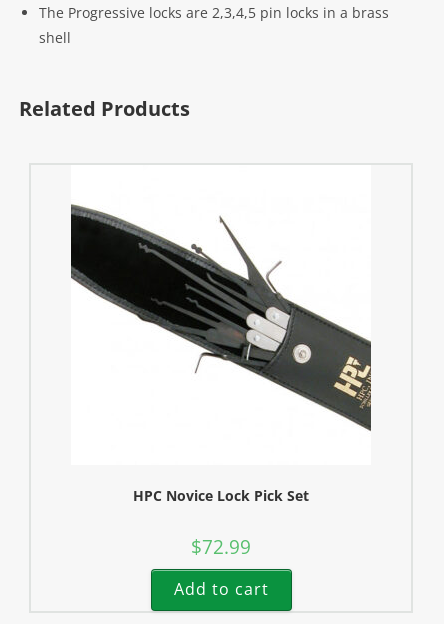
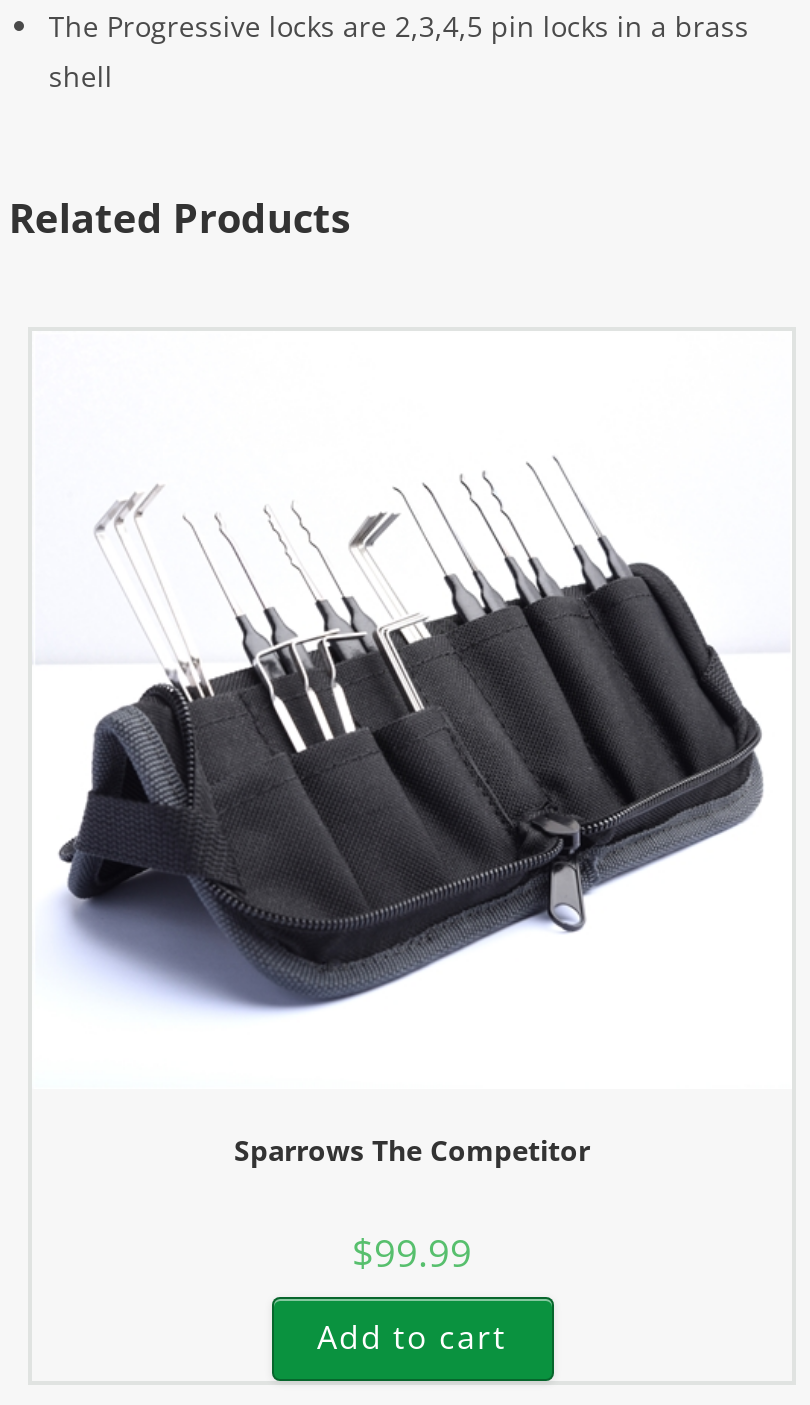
[59,204,377,432] [image] -> [58,458,764,1006] [image]
[133,486,309,505] HPC Novice Lock Pick Set -> [234,1131,590,1169] Sparrows The Competitor
[191,534,251,560] $72.99 -> [352,1227,472,1279] $99.99

